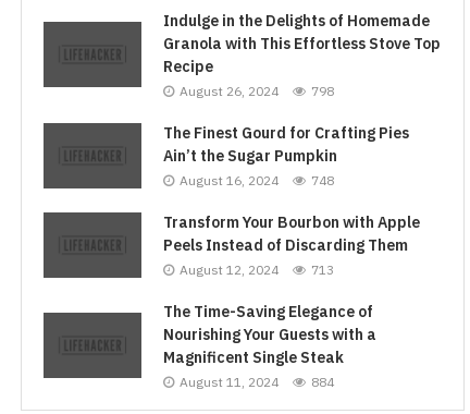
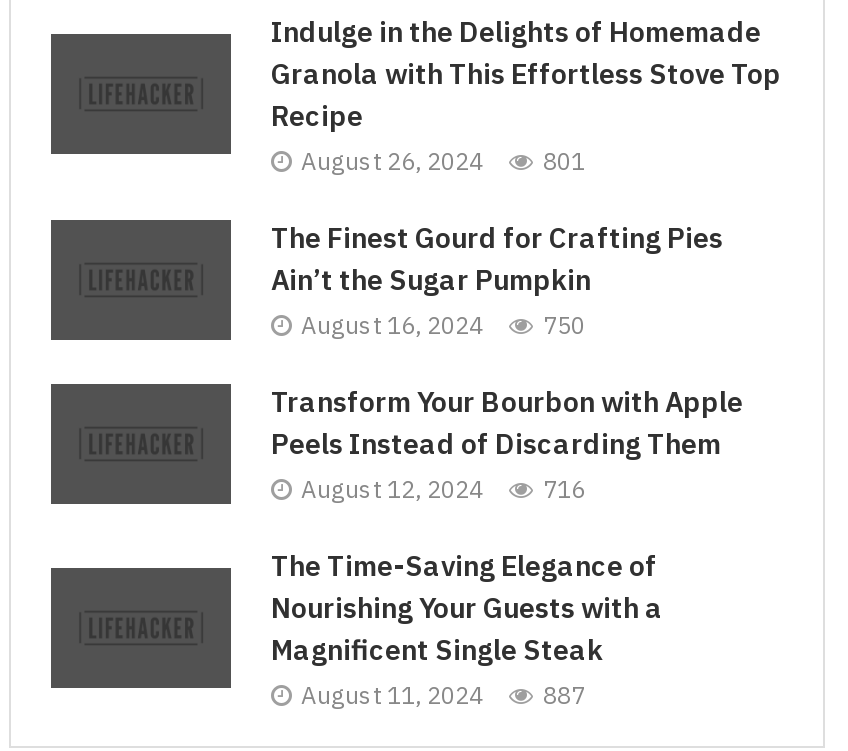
[180,82,334,101] August 26, 2024 798 -> [301,144,585,180] August 26, 2024 801
[180,171,334,191] August 16, 2024 748 -> [301,308,585,344] August 16, 2024 750
[180,260,334,280] August 12, 2024 713 -> [301,472,585,508] August 12, 2024 716
[180,373,334,392] August 11, 2024 884 -> [301,678,585,714] August 11, 2024 887

